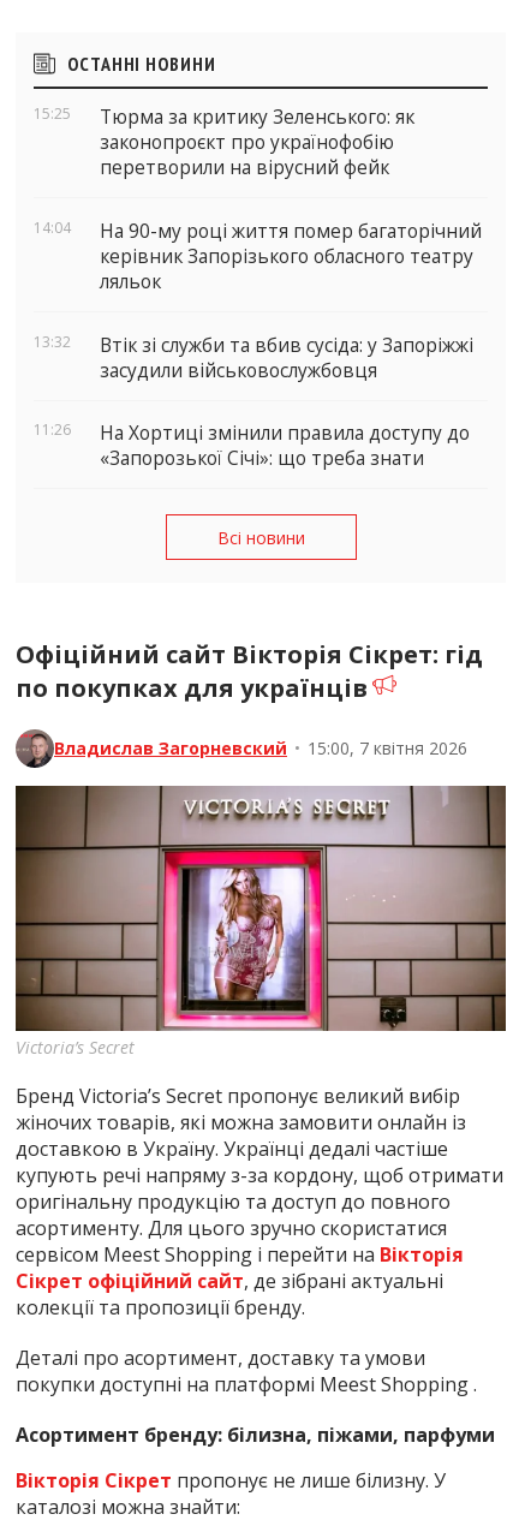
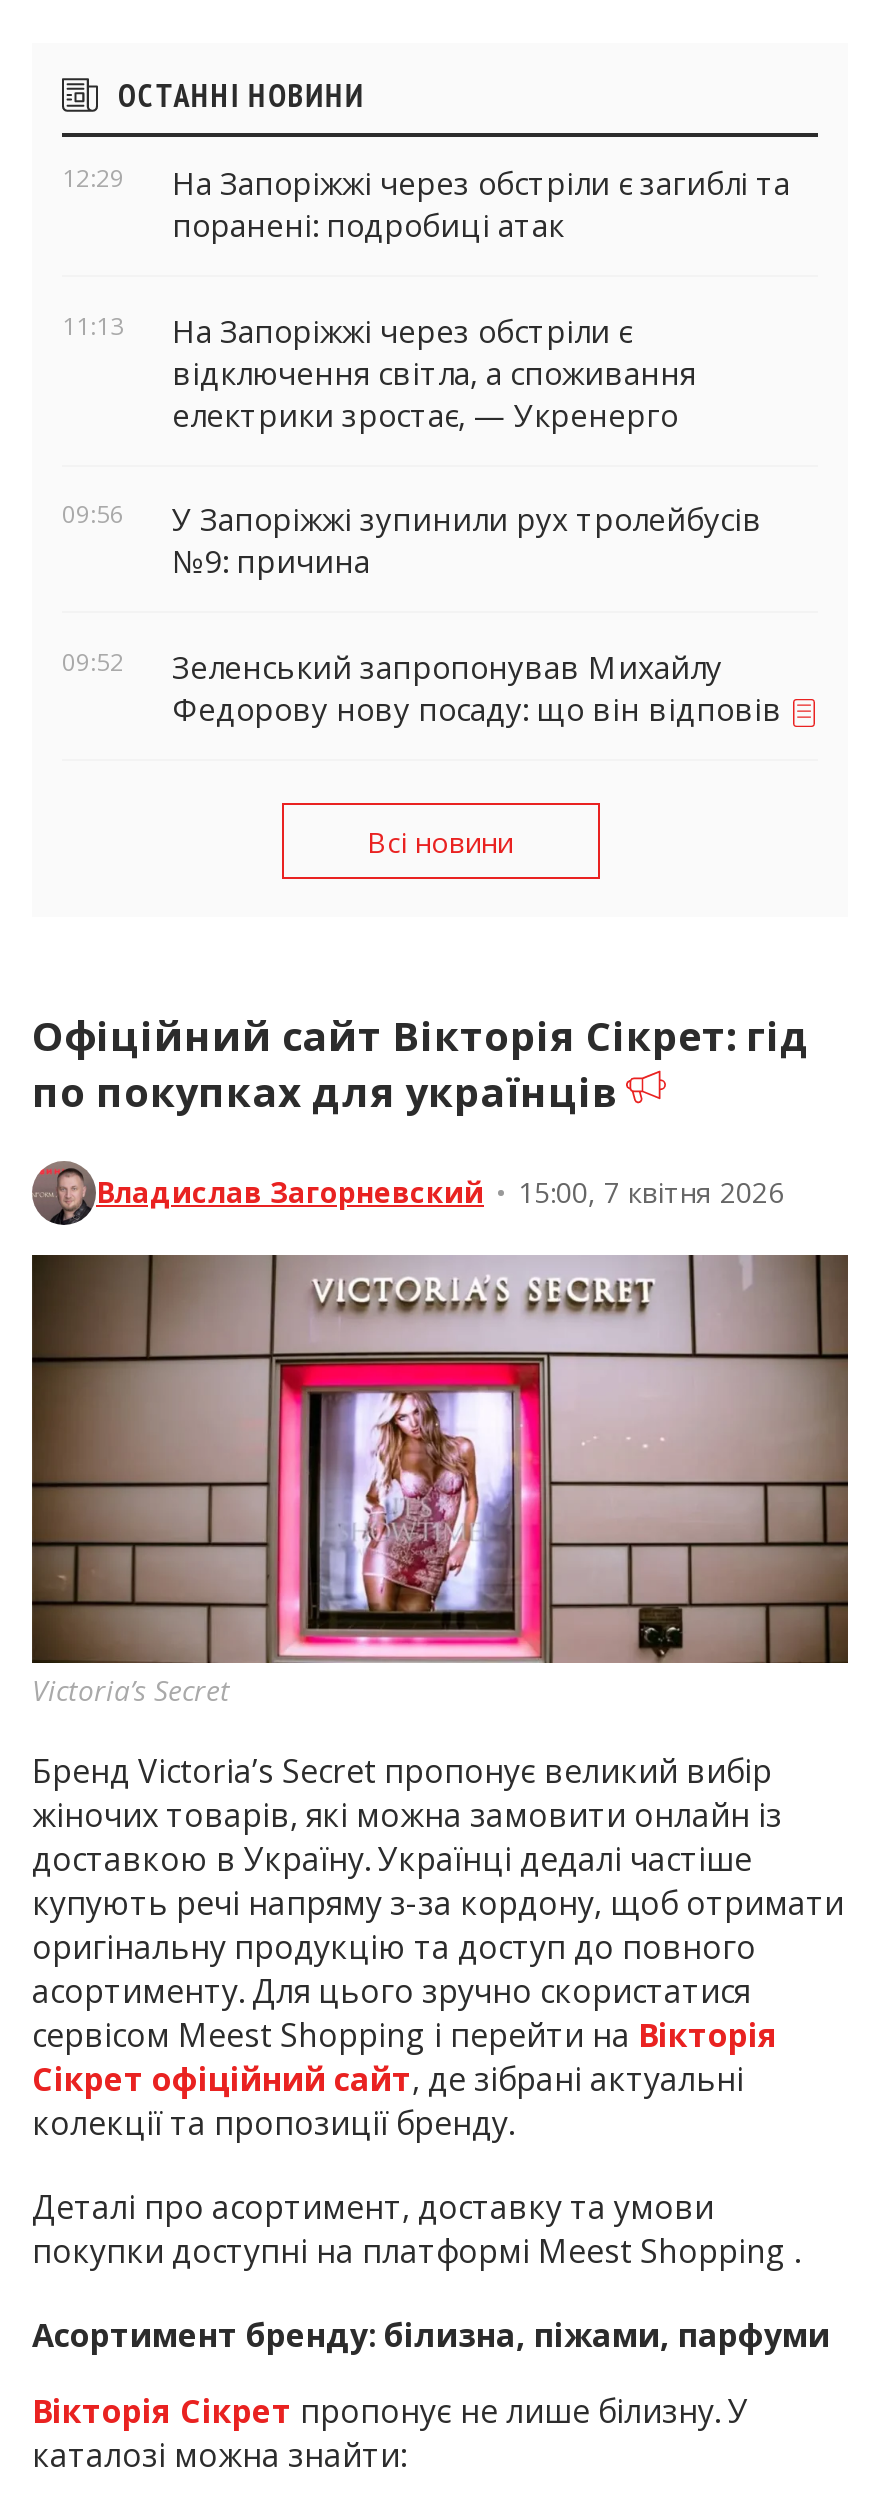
[34,103,414,180] 15:25 | Тюрма за критику Зеленського: як | законопроєкт про українофобію | перетворили на вірусний фейк -> [62,161,790,247] 12:29 | На Запоріжжі через обстріли є загиблі та | поранені: подробиці атак
[34,217,482,294] 14:04 | На 90-му році життя помер багаторічний | керівник Запорізького обласного театру | ляльок -> [62,309,696,437] 11:13 | На Запоріжжі через обстріли є | відключення світла, а споживання | електрики зростає, — Укренерго
[34,331,473,383] 13:32 | Втік зі служби та вбив сусіда: у Запоріжжі | засудили військовослужбовця -> [62,498,762,584] 09:56 | У Запоріжжі зупинили рух тролейбусів | №9: причина
[34,420,470,471] 11:26 | На Хортиці змінили правила доступу до | «Запорозької Січі»: що треба знати -> [62,646,790,732] 09:52 | Зеленський запропонував Михайлу | Федорову нову посаду: що він відповів

